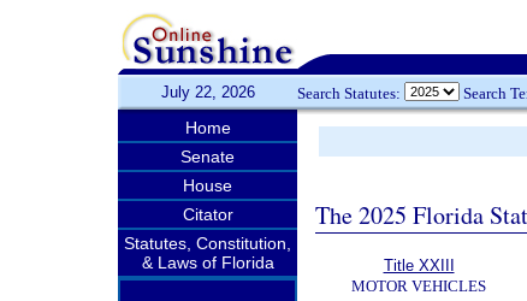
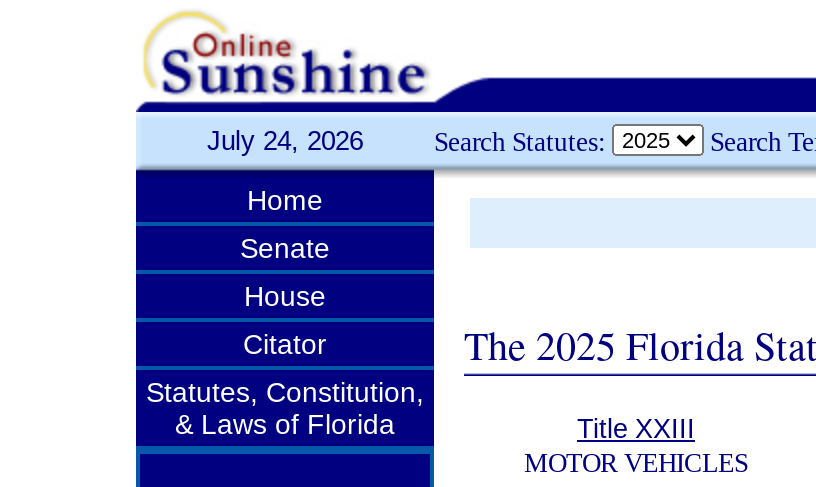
[161,83,254,101] July 22, 2026 -> [207,126,363,156] July 24, 2026

